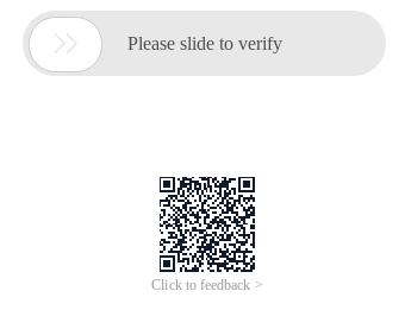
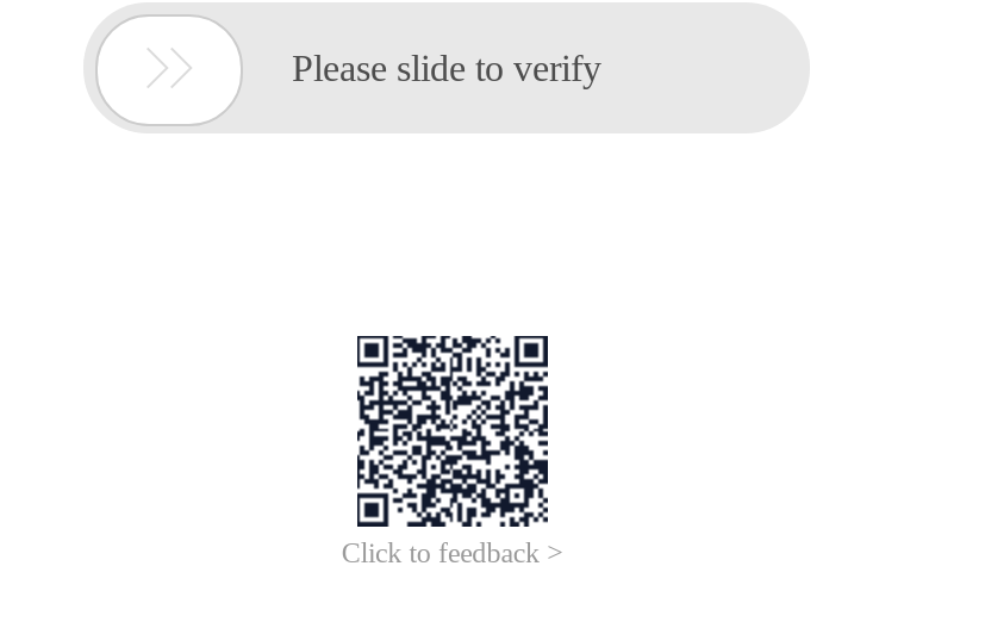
[160,177,255,273] [image] -> [355,334,550,529] [image]

